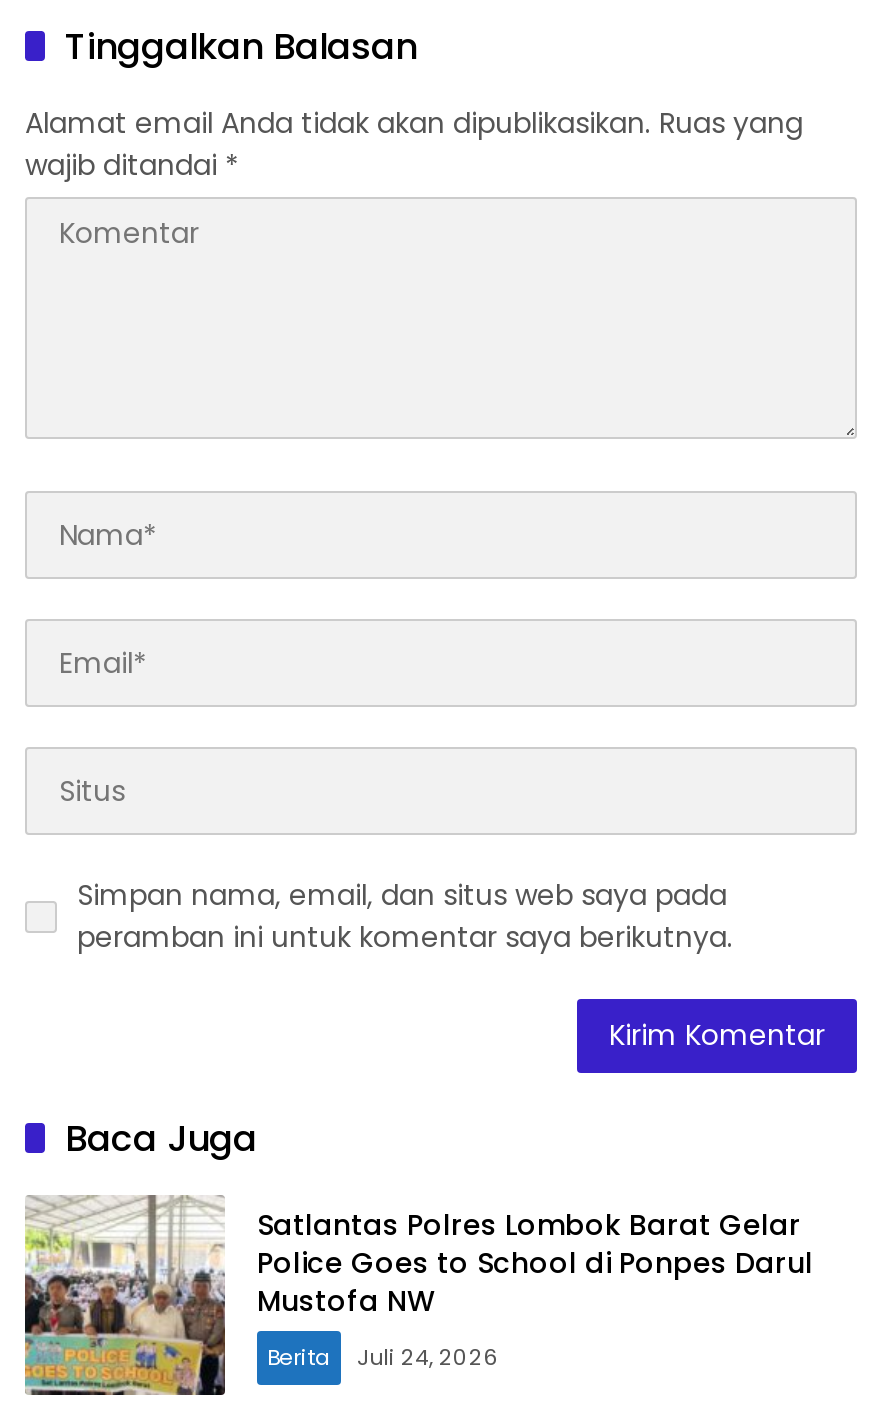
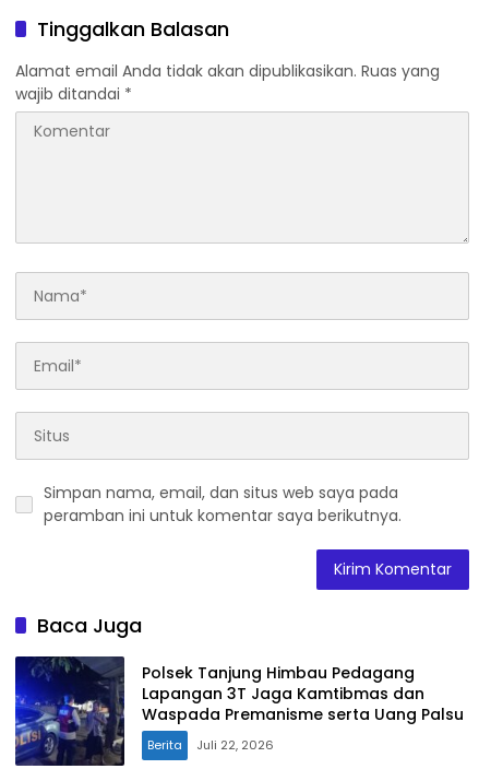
[23,1193,813,1397] [image] | Satlantas Polres Lombok Barat Gelar | Police Goes to School di Ponpes Darul | Mustofa NW -> [14,655,464,767] [image] | Polsek Tanjung Himbau Pedagang | Lapangan 3T Jaga Kamtibmas dan | Waspada Premanisme serta Uang Palsu
[267,1340,499,1372] Berita Juli 24, 2026 -> [147,736,274,753] Berita Juli 22, 2026

